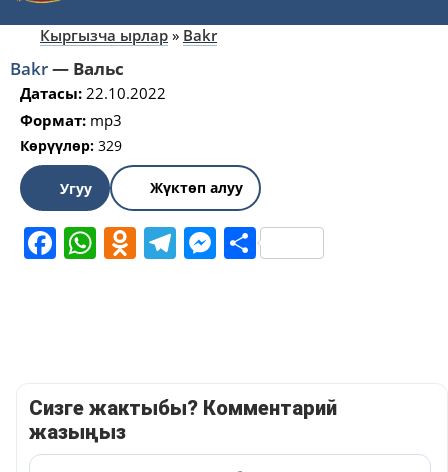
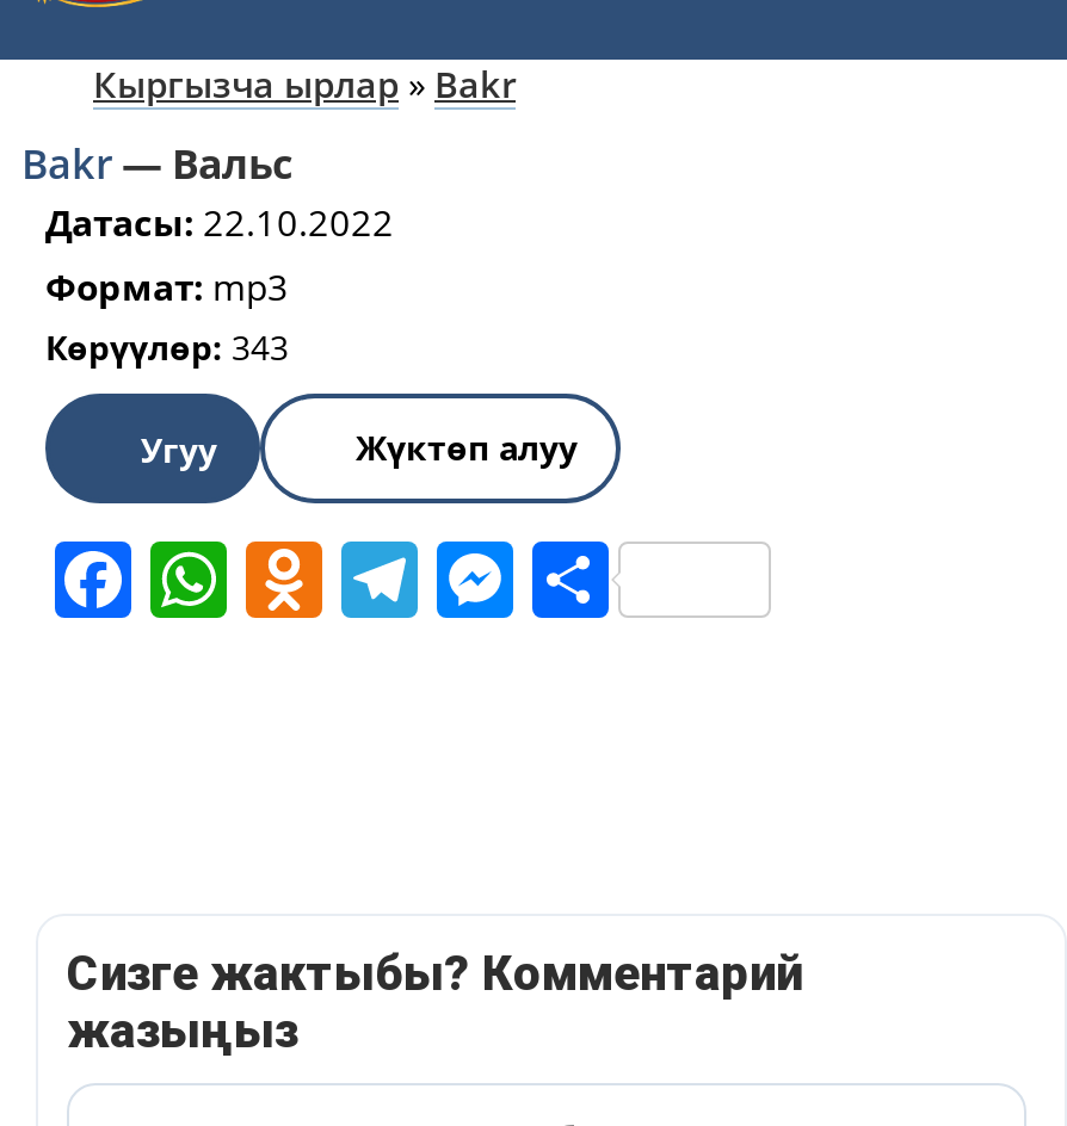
[20,136,122,155] Көрүүлөр: 329 -> [45,324,289,370] Көрүүлөр: 343

